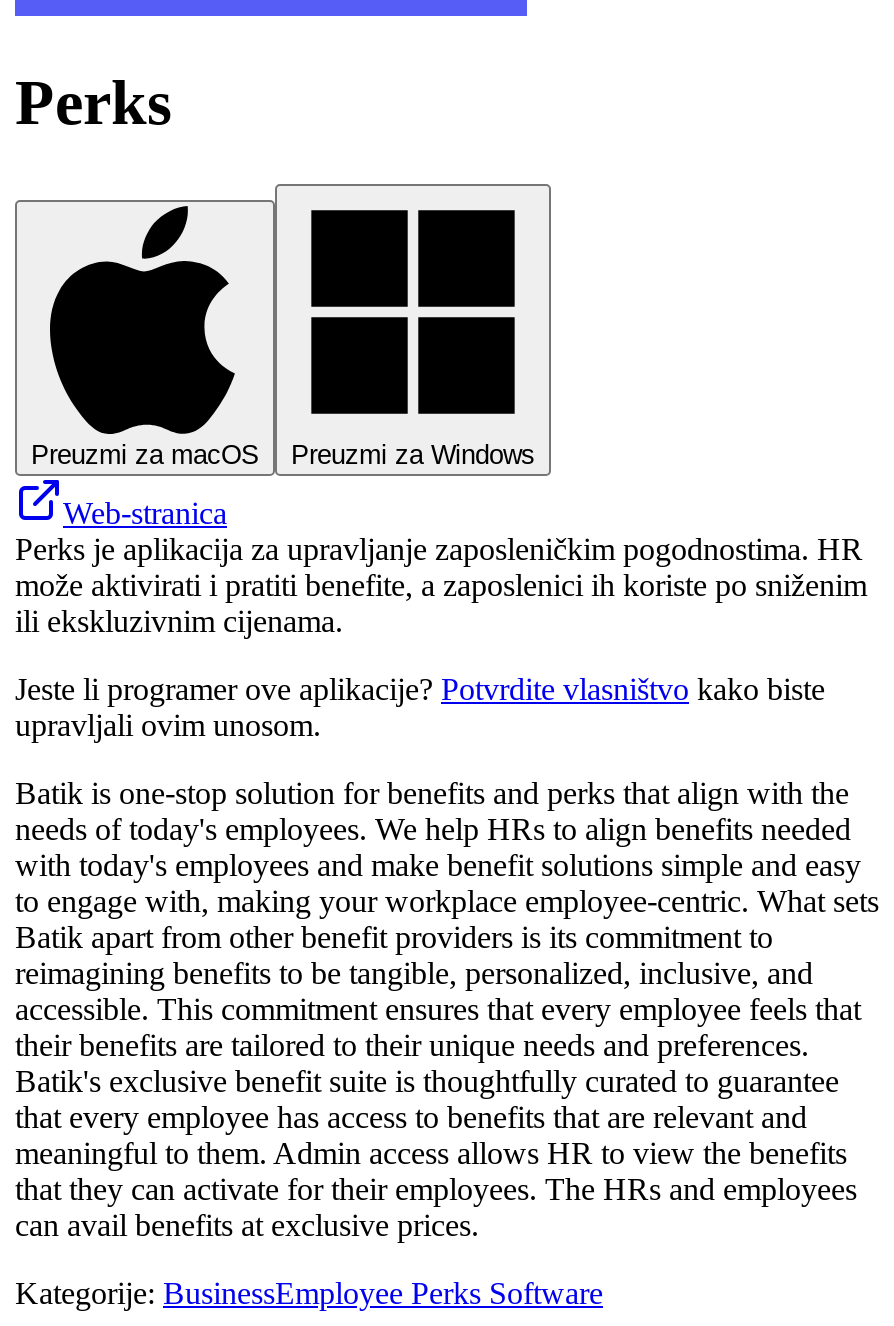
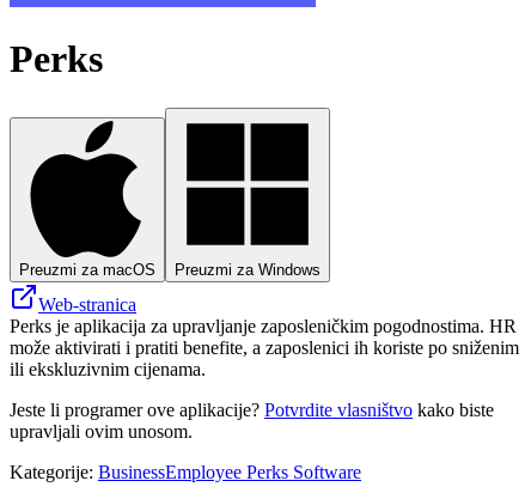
[15,776,879,1242] Batik is one-stop solution for benefits and perks that align with the | needs of today's employees. We help HRs to align benefits needed | with today's employees and make benefit solutions simple and easy | to engage with, making your workplace employee-centric. What sets | Batik apart from other benefit providers is its commitment to | reimagining benefits to be tangible, personalized, inclusive, and | accessible. This commitment ensures that every employee feels that | their benefits are tailored to their unique needs and preferences. | Batik's exclusive benefit suite is thoughtfully curated to guarantee | that every employee has access to benefits that are relevant and | meaningful to them. Admin access allows HR to view the benefits | that they can activate for their employees. The HRs and employees | can avail benefits at exclusive prices. -> none

